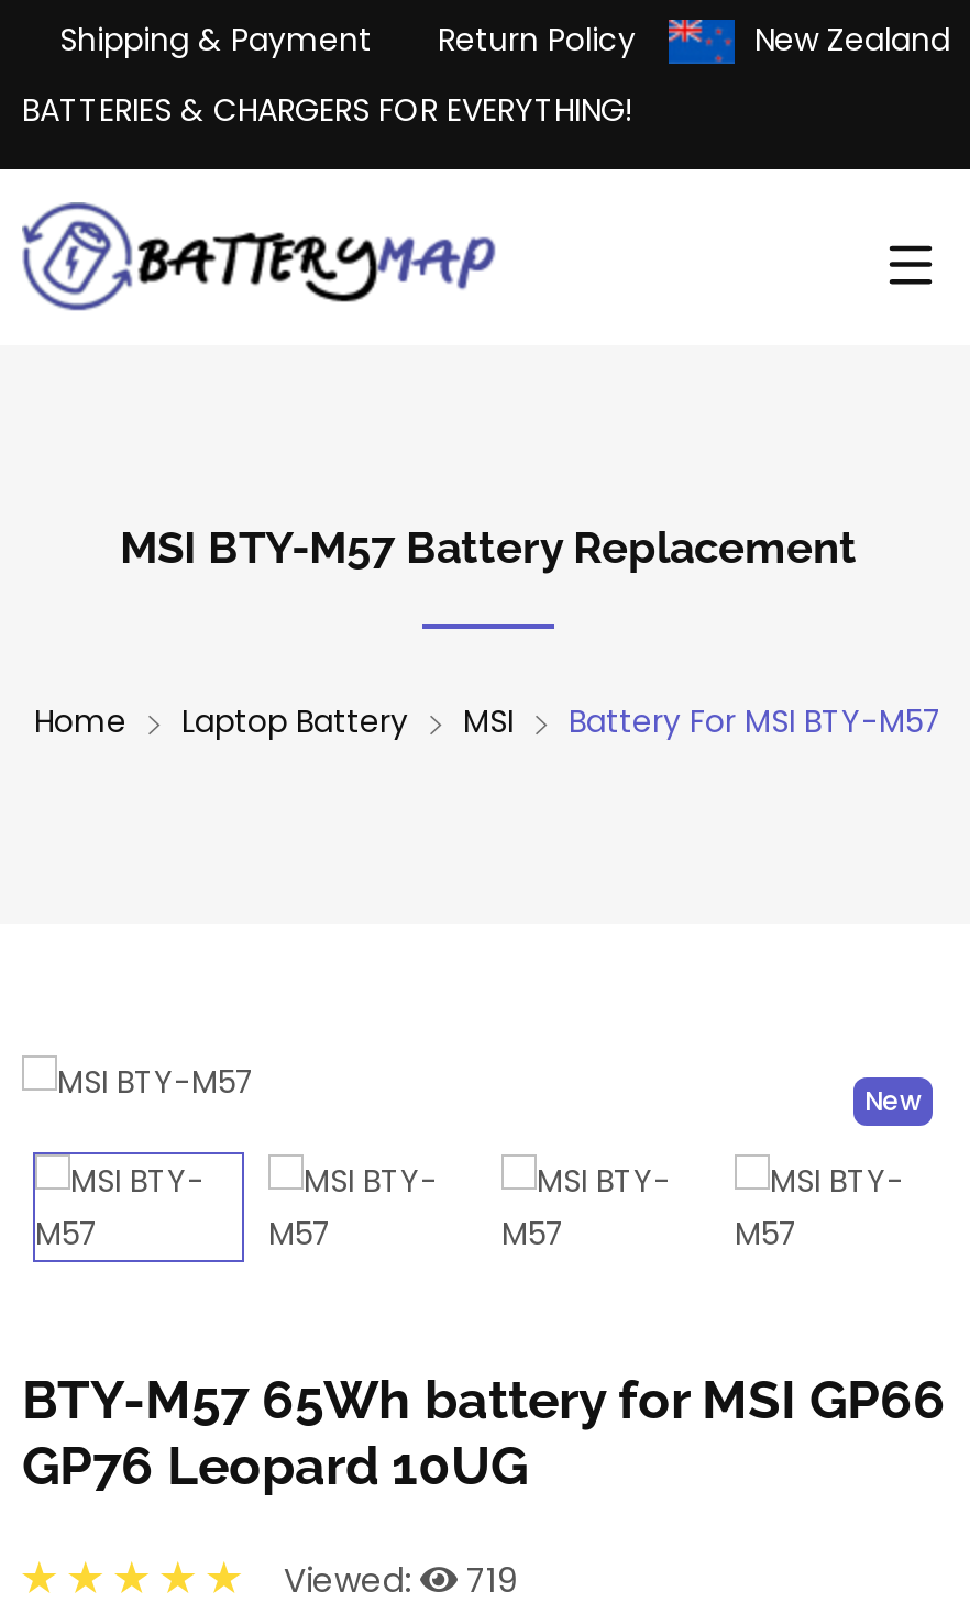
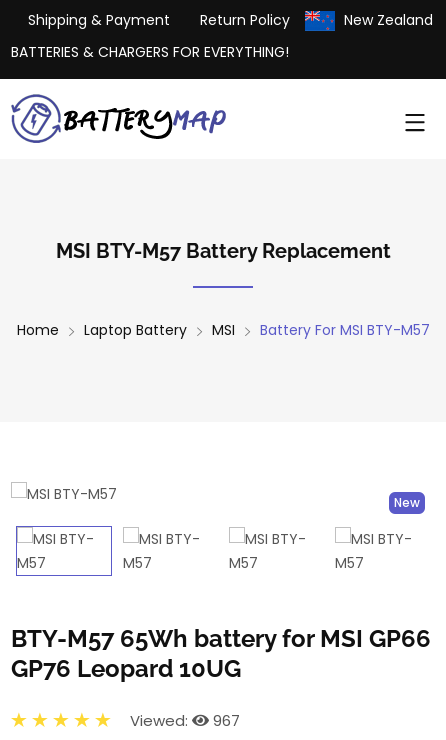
[284,1557,517,1603] Viewed: 719 -> [130,710,240,731] Viewed: 967

